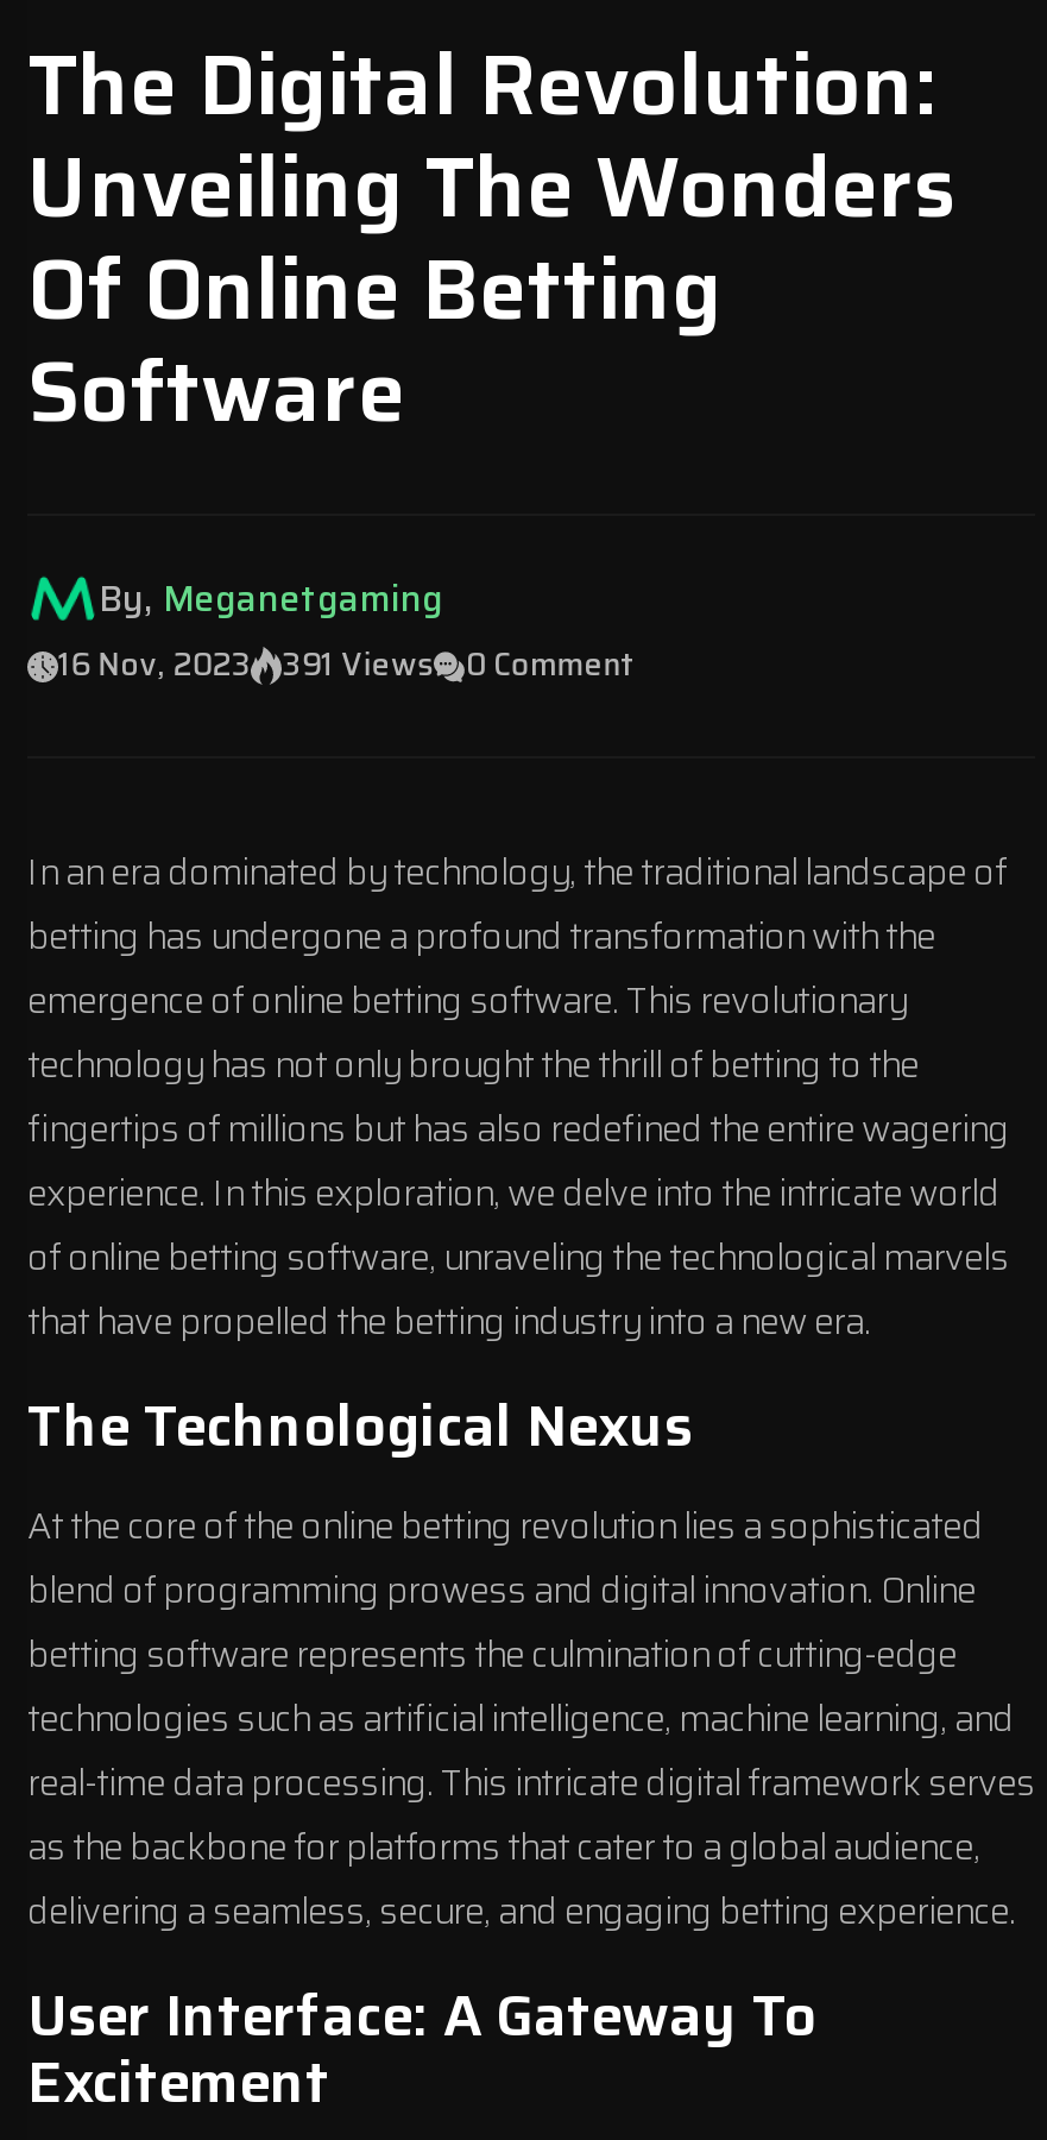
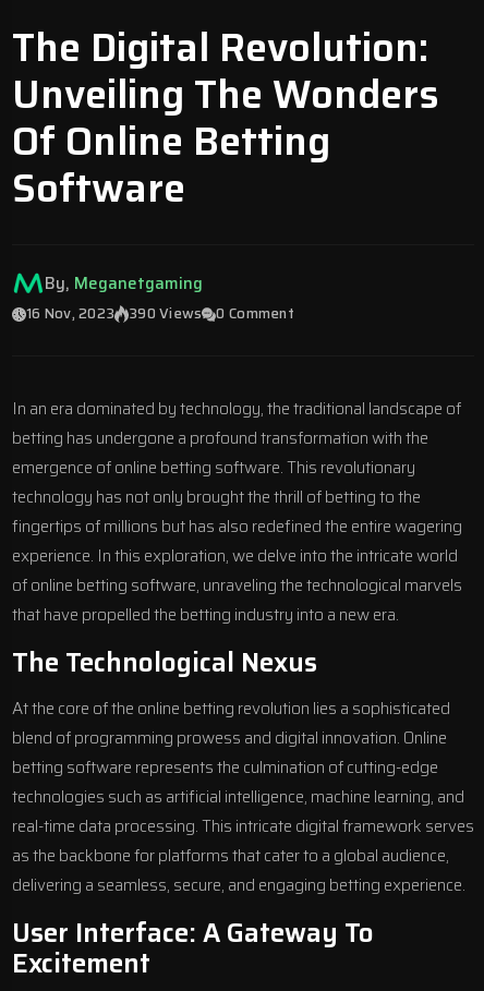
[282,640,435,690] 391 Views -> [129,302,202,325] 390 Views

